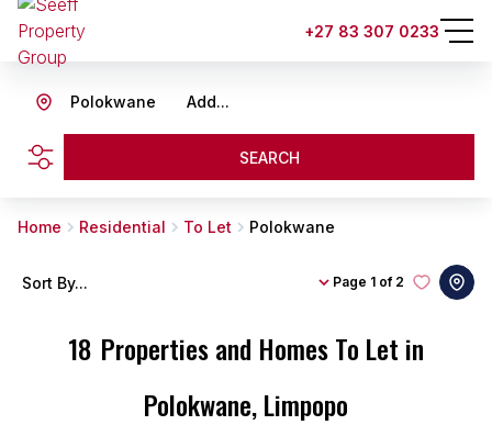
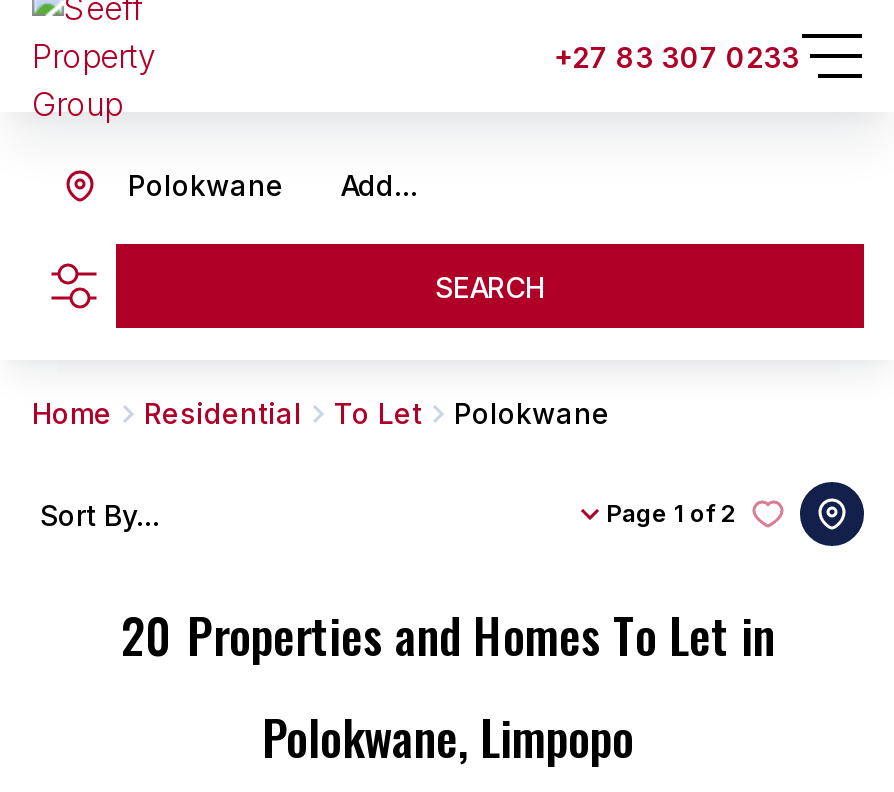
[68,328,424,368] 18 Properties and Homes To Let in -> [121,598,775,670] 20 Properties and Homes To Let in

